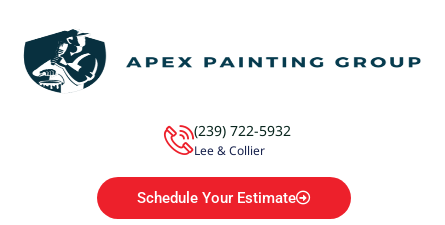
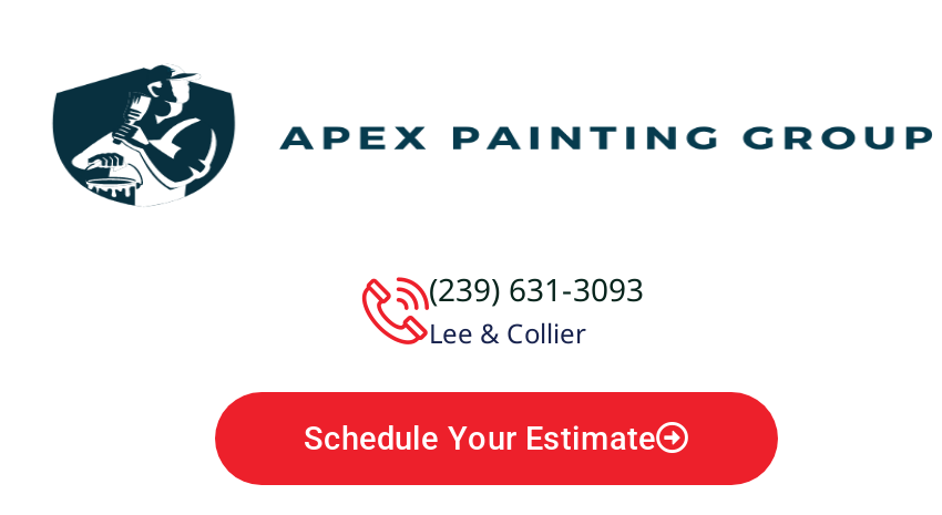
[193,121,290,140] (239) 722-5932 -> [429,268,644,310] (239) 631-3093

